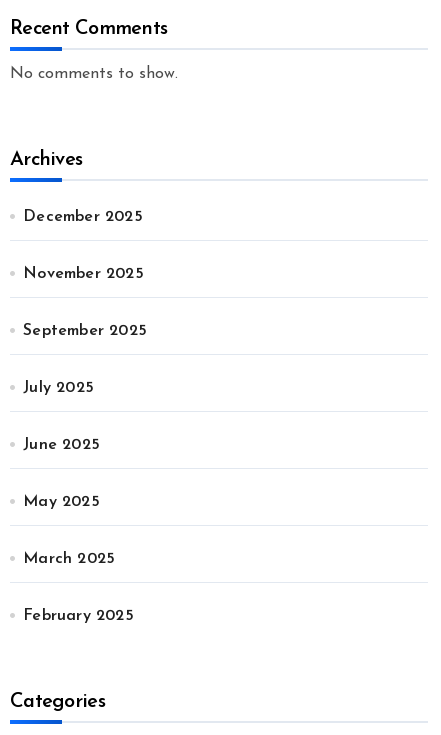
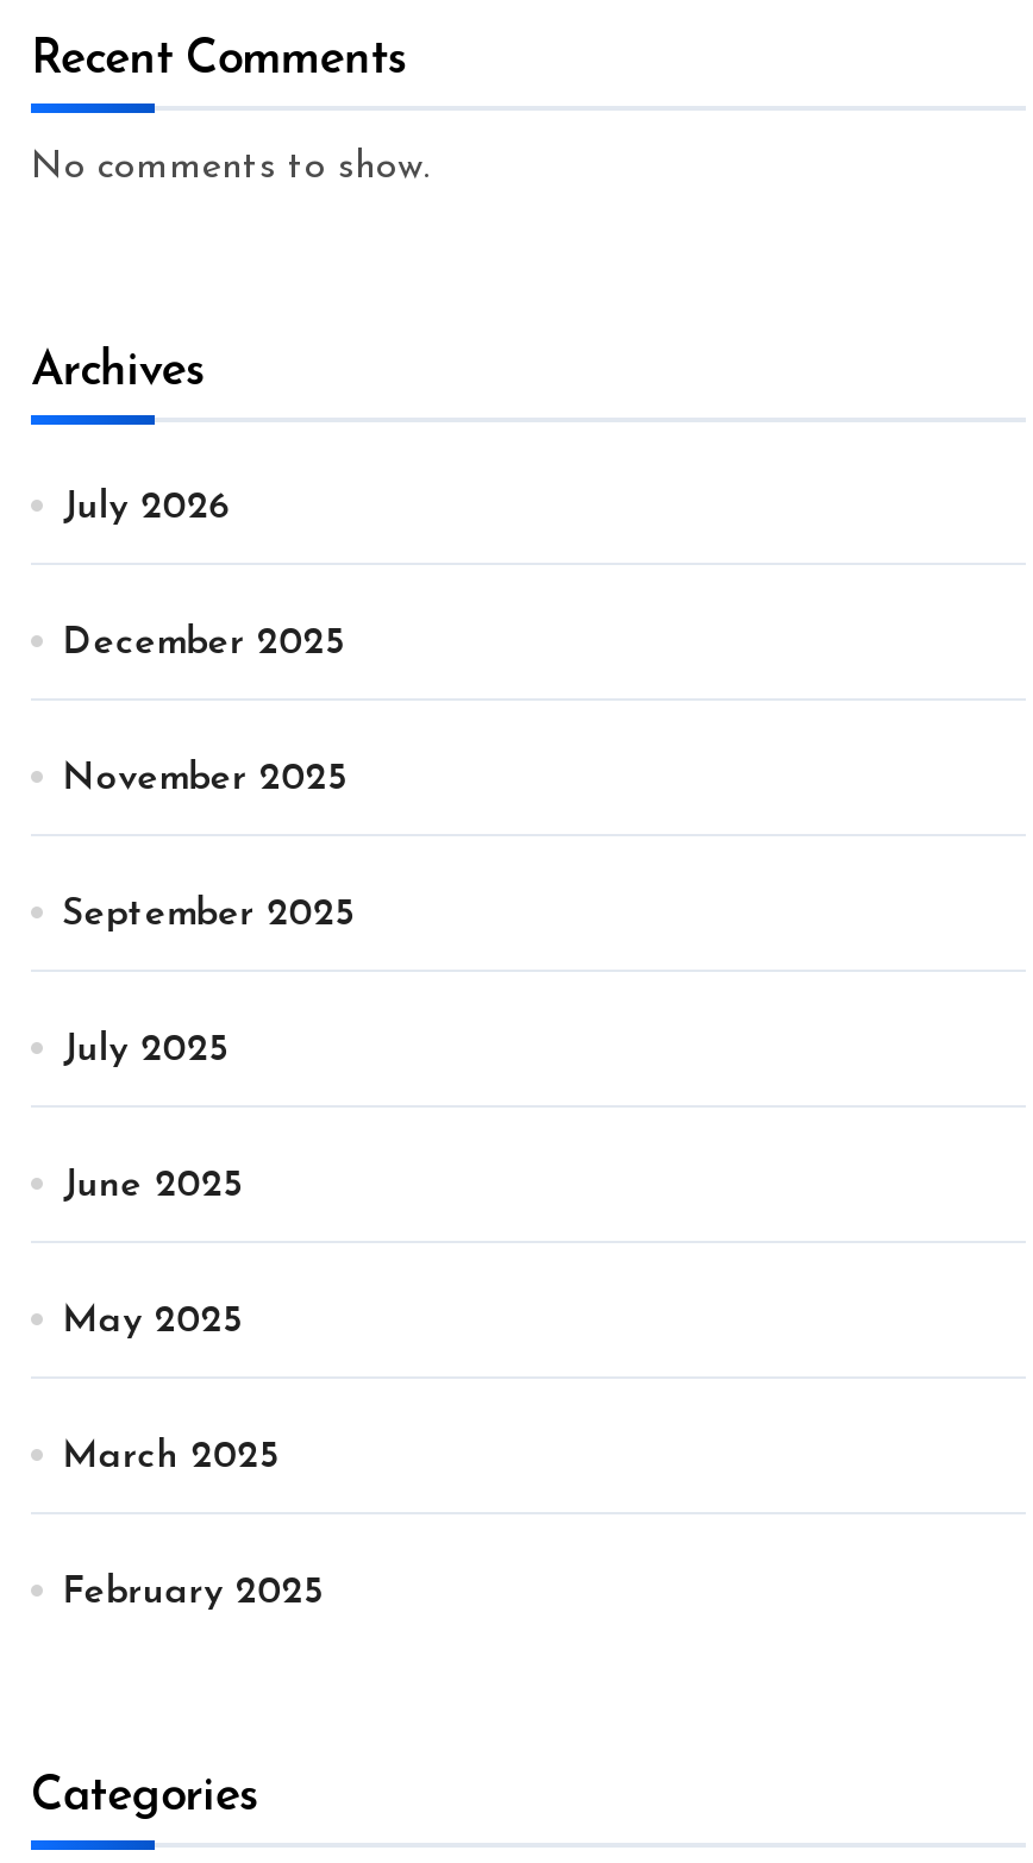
none -> [62,488,231,526] July 2026

